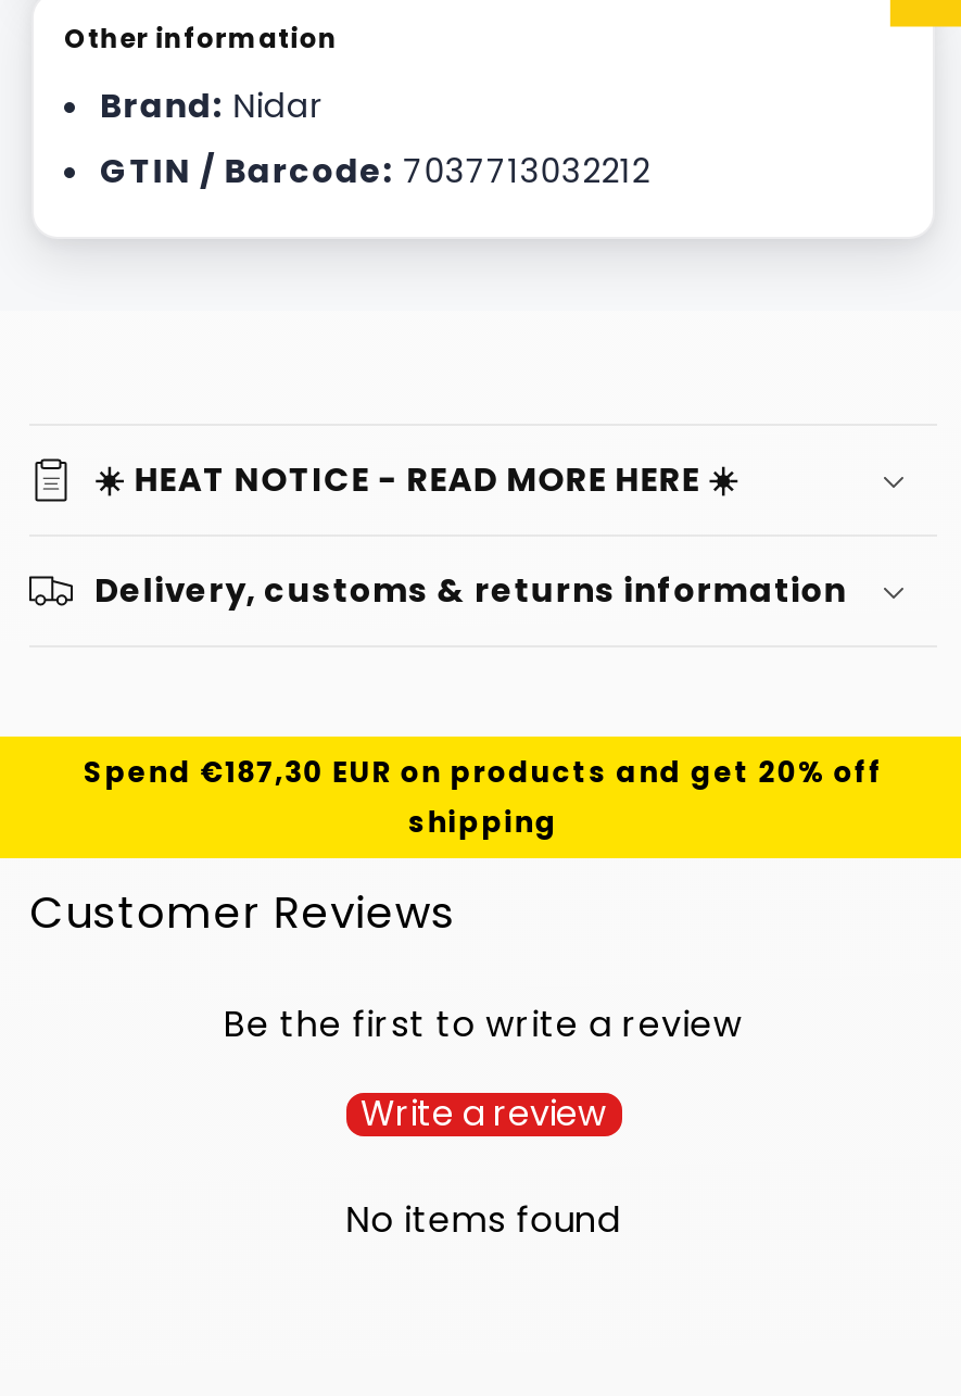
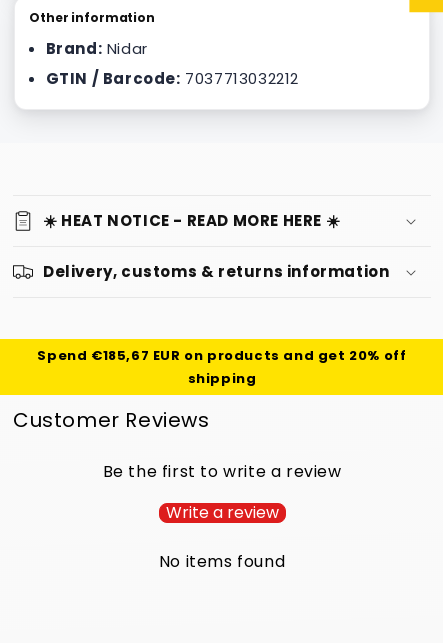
[84,752,883,793] Spend €187,30 EUR on products and get 20% off -> [37,346,406,365] Spend €185,67 EUR on products and get 20% off

